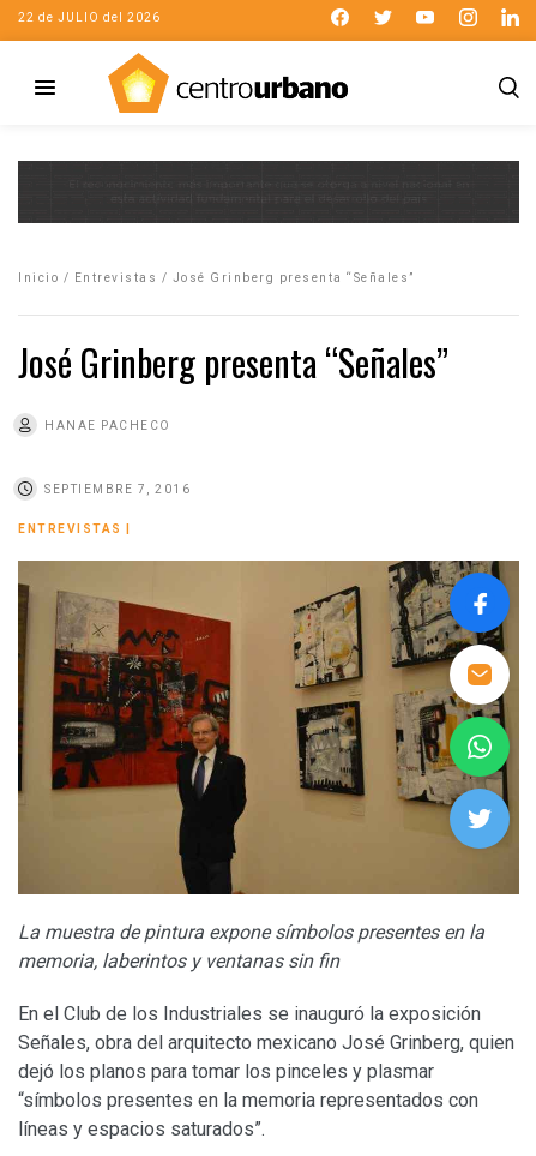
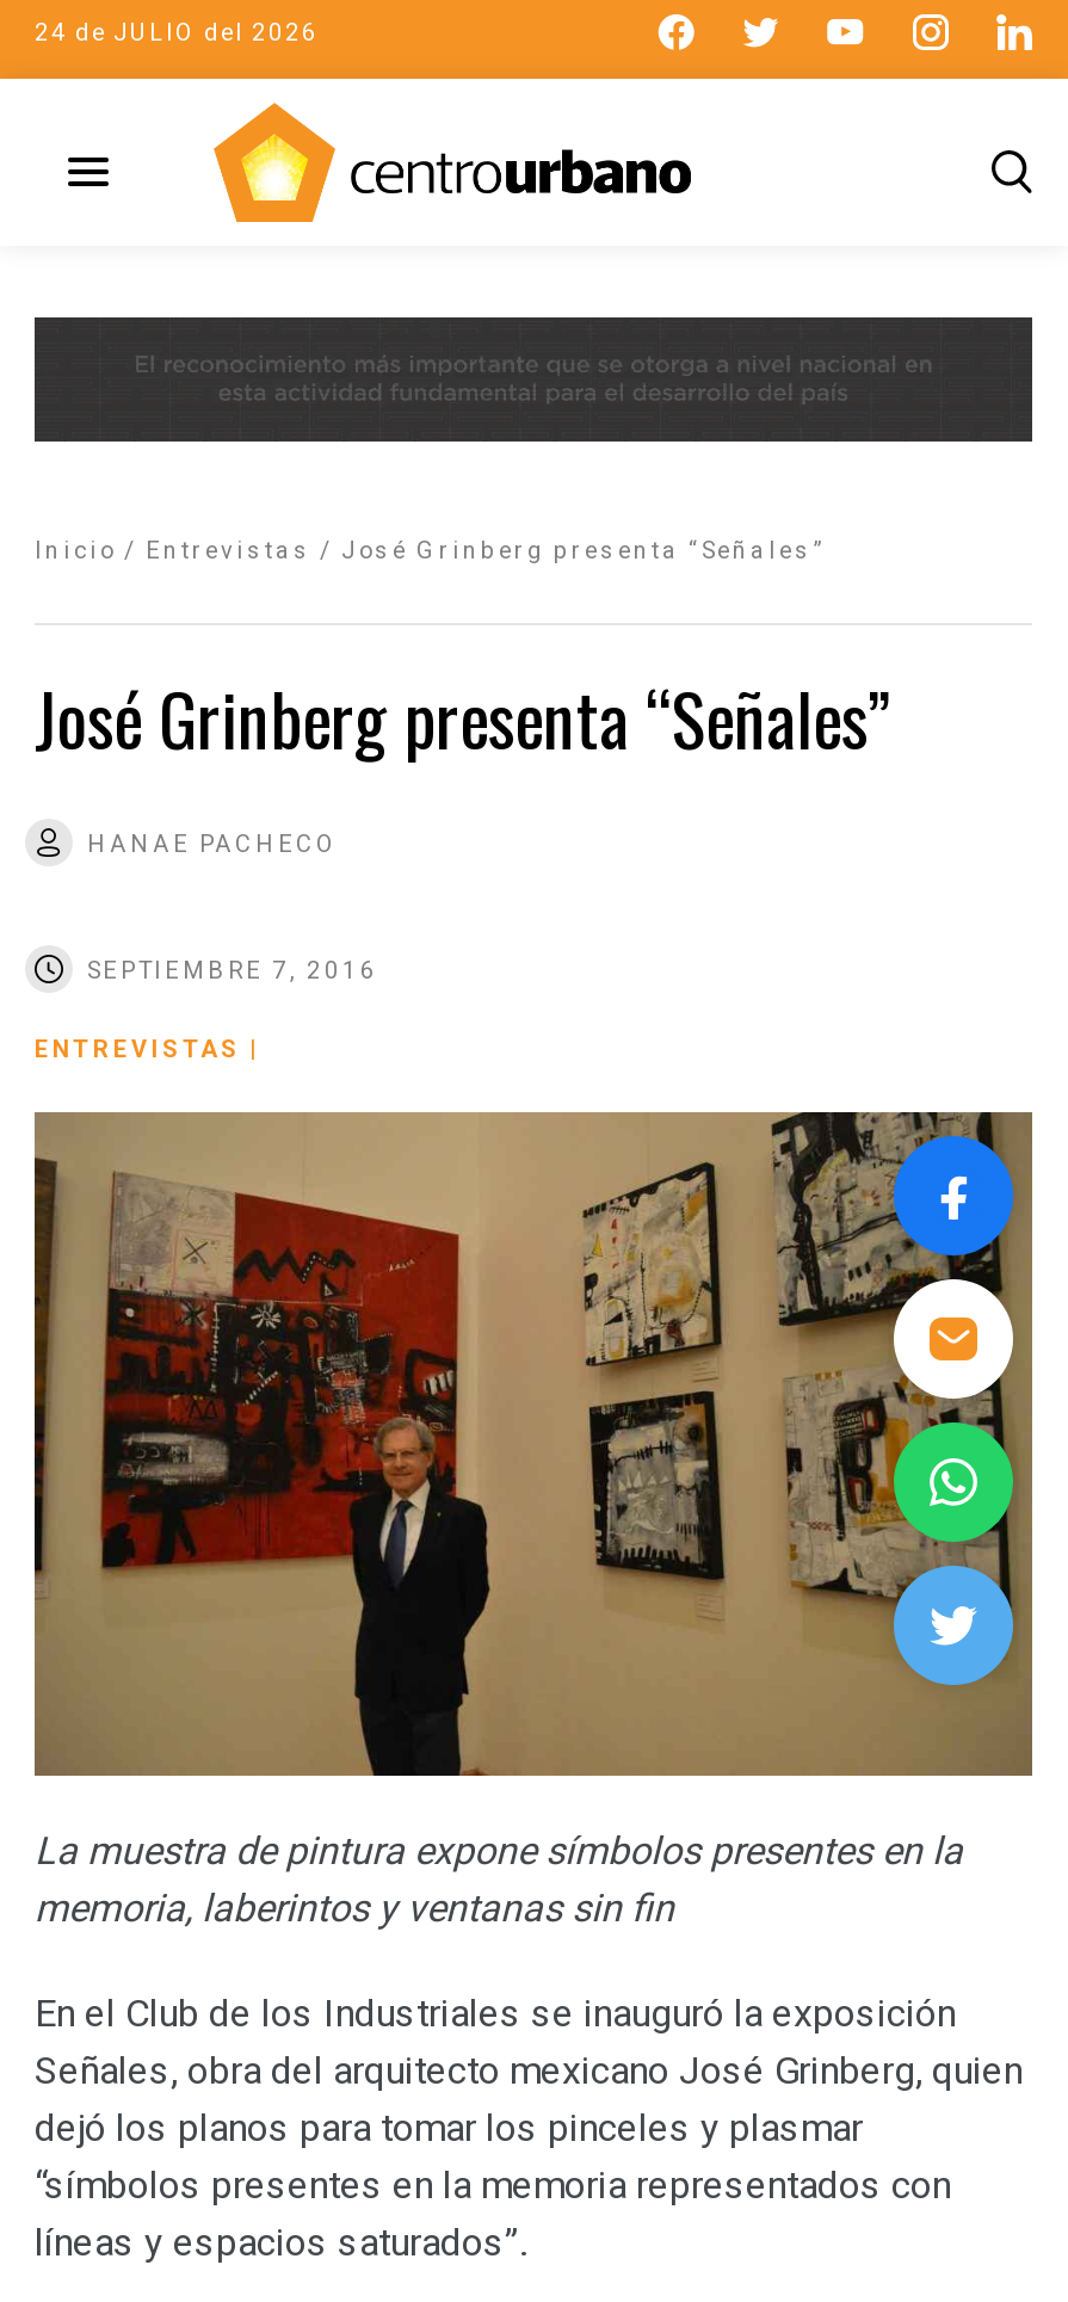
[18,10,161,23] 22 de JULIO del 2026 -> [35,18,319,44] 24 de JULIO del 2026

